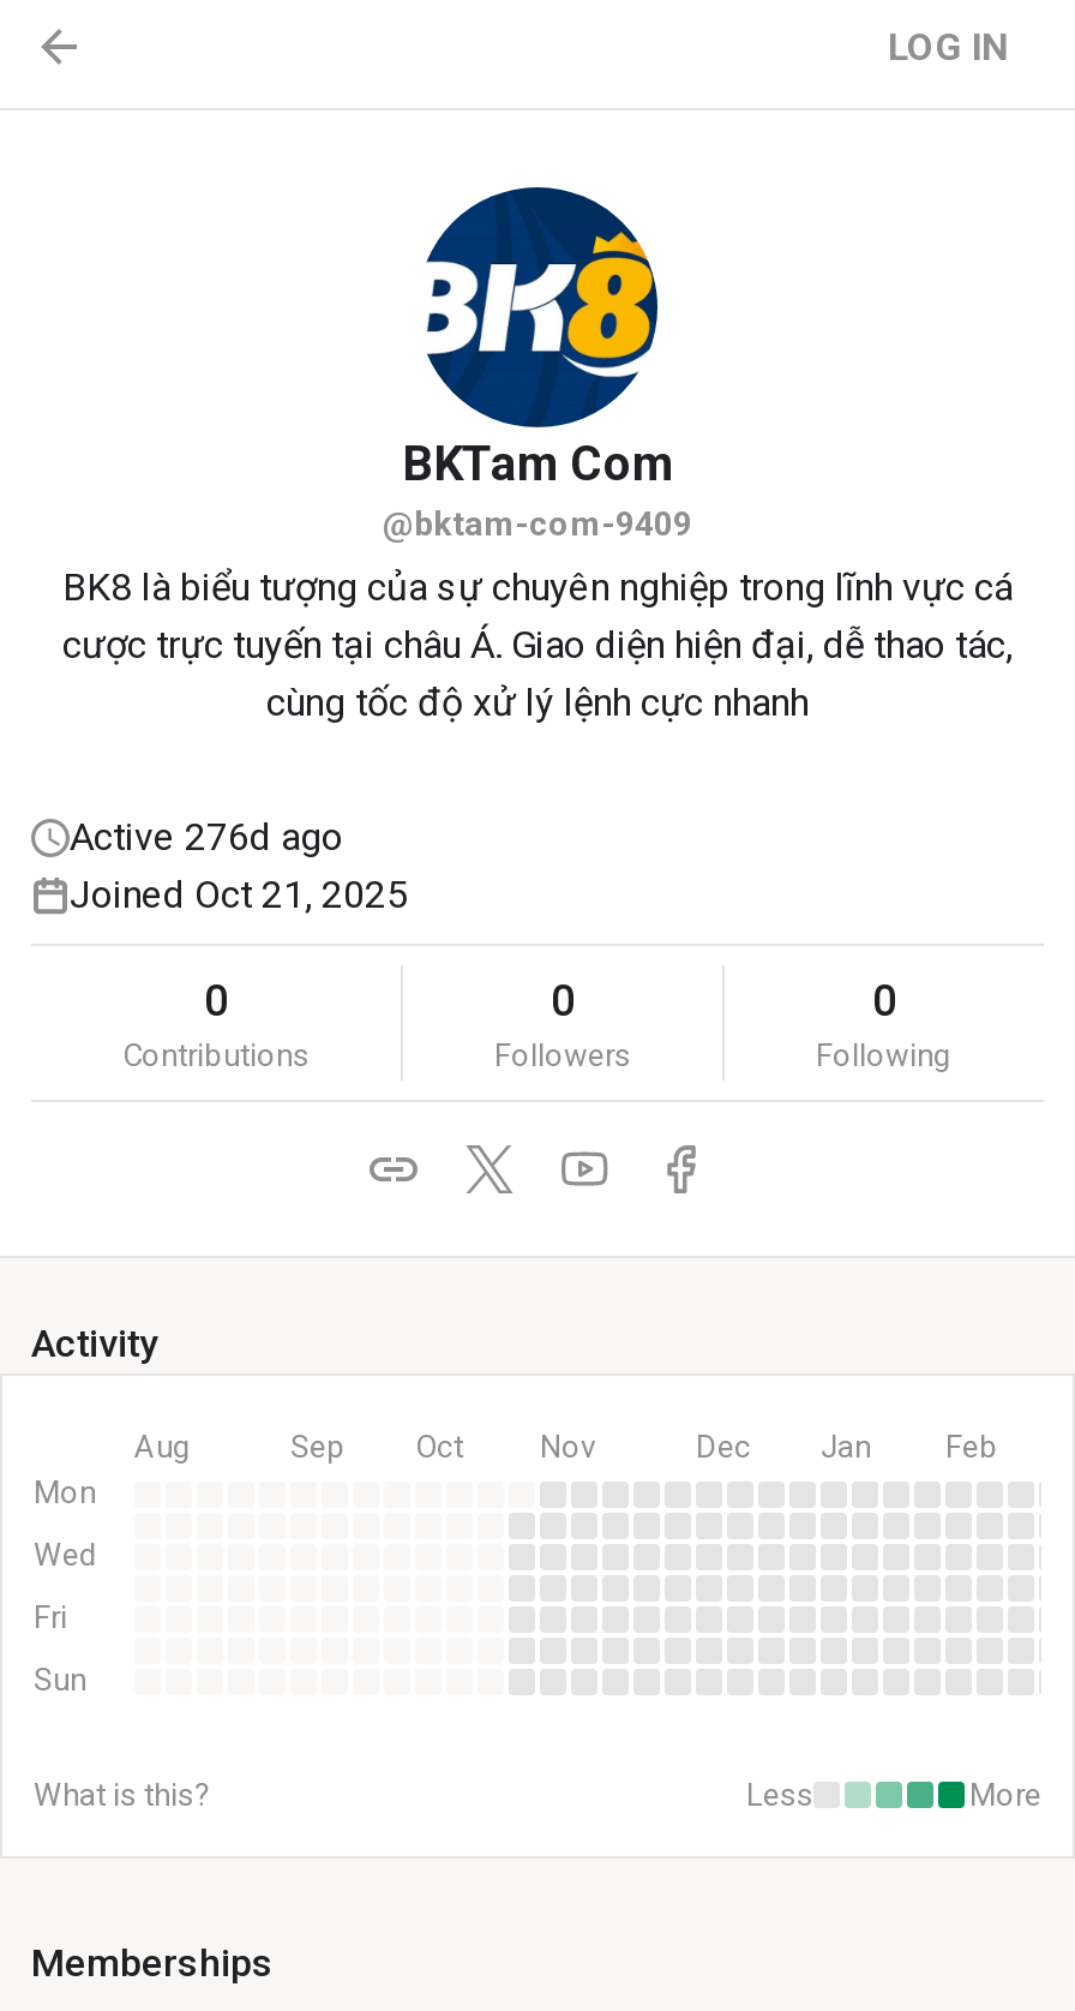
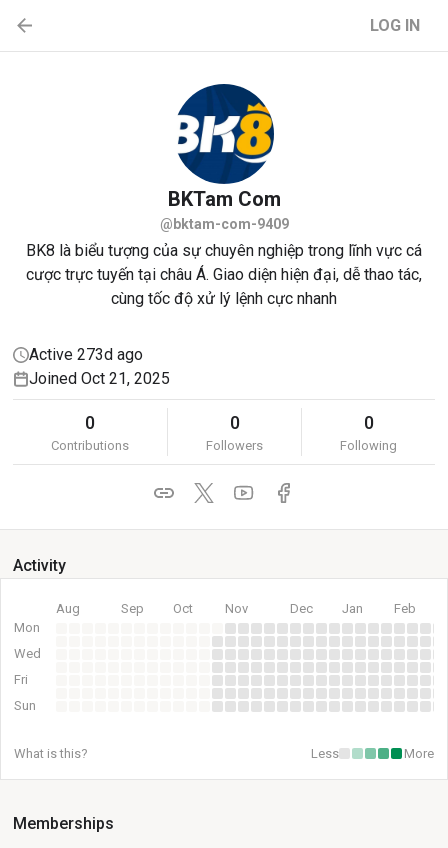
[70,814,343,860] Active 276d ago -> [29,345,143,364] Active 273d ago

